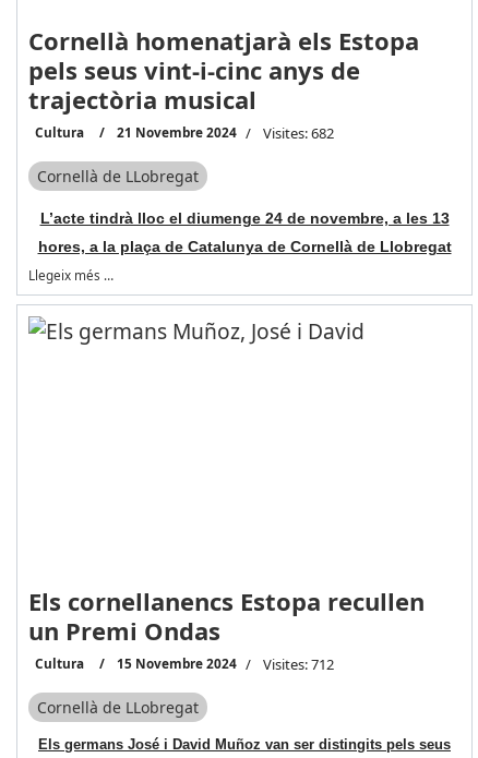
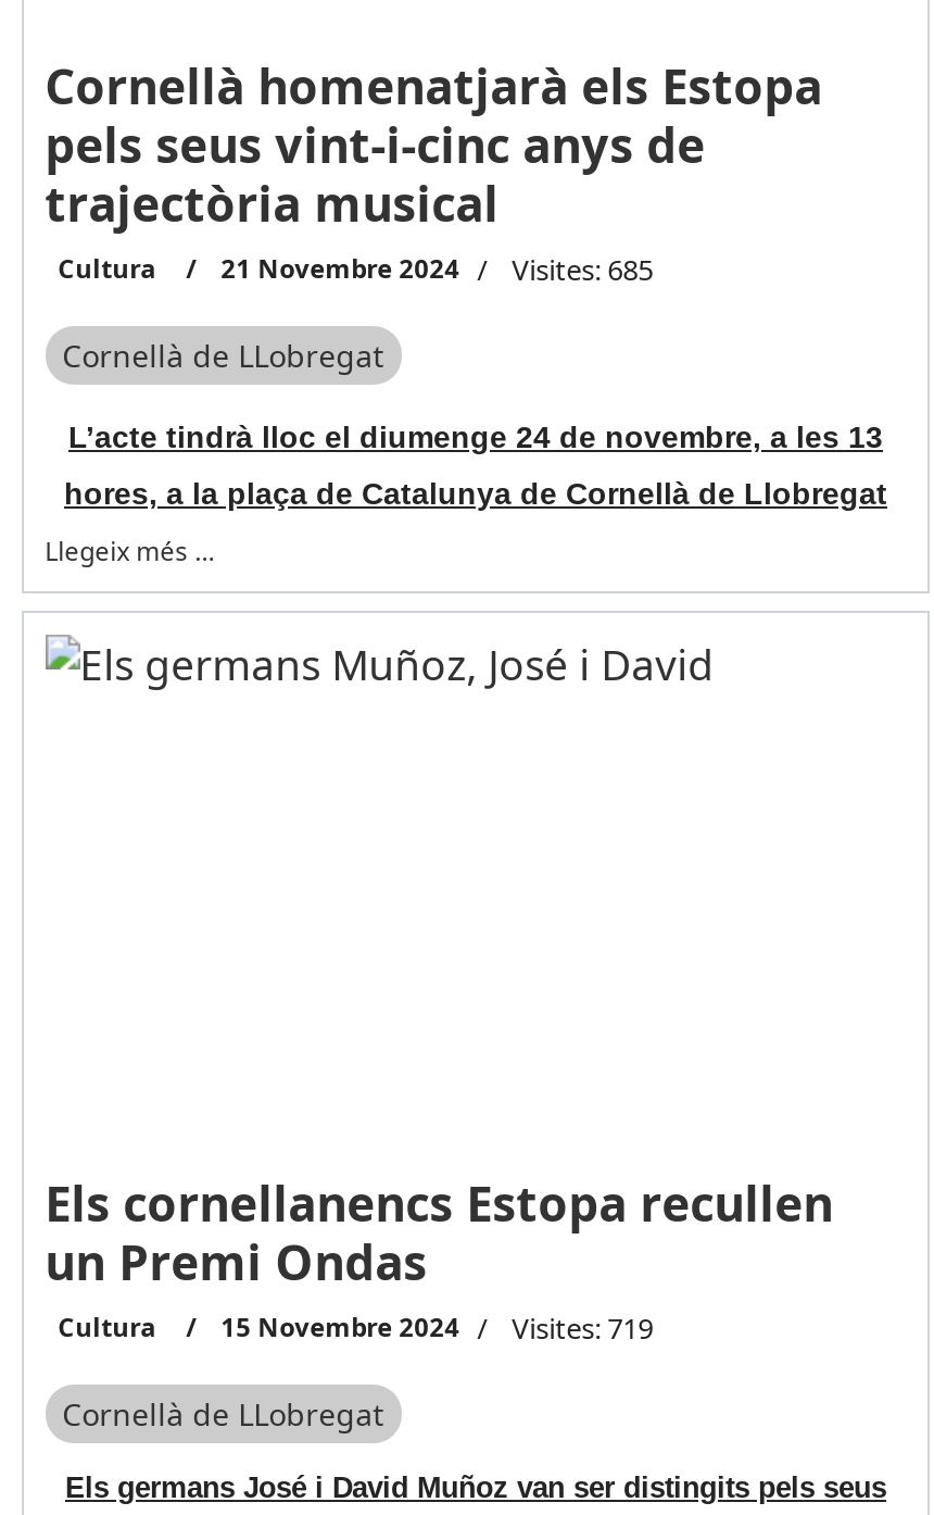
[34,123,334,143] Cultura 21 Novembre 2024 Visites: 682 -> [58,250,653,289] Cultura 21 Novembre 2024 Visites: 685
[34,654,334,674] Cultura 15 Novembre 2024 Visites: 712 -> [58,1308,653,1347] Cultura 15 Novembre 2024 Visites: 719

